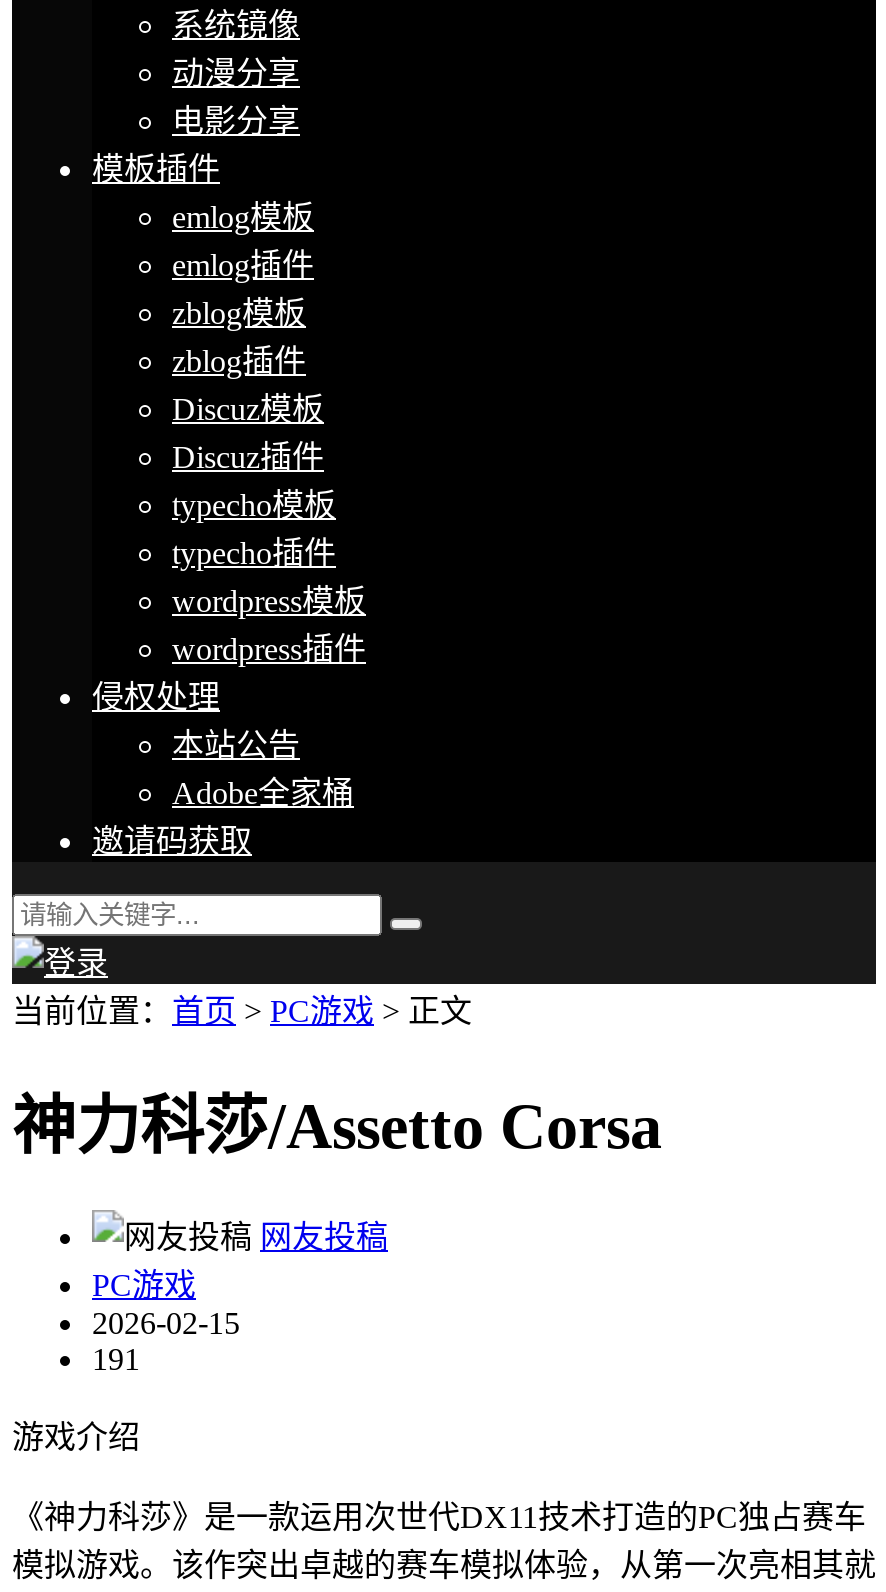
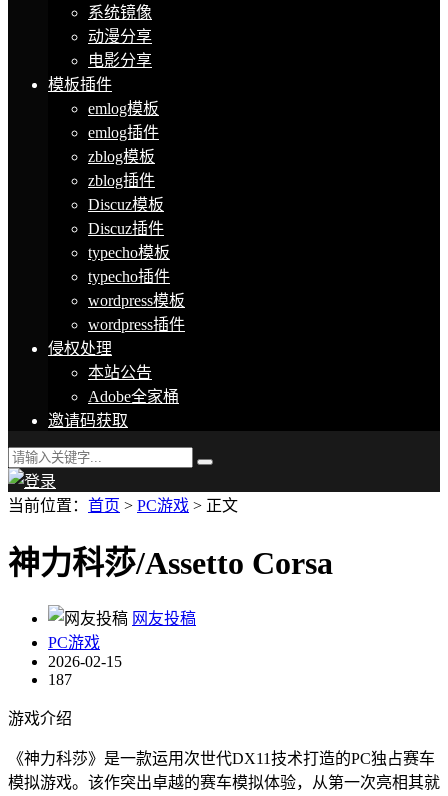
[92,1342,140,1376] 191 -> [48,671,72,688] 187

